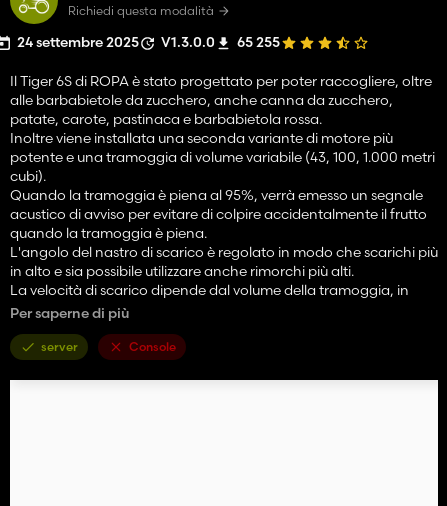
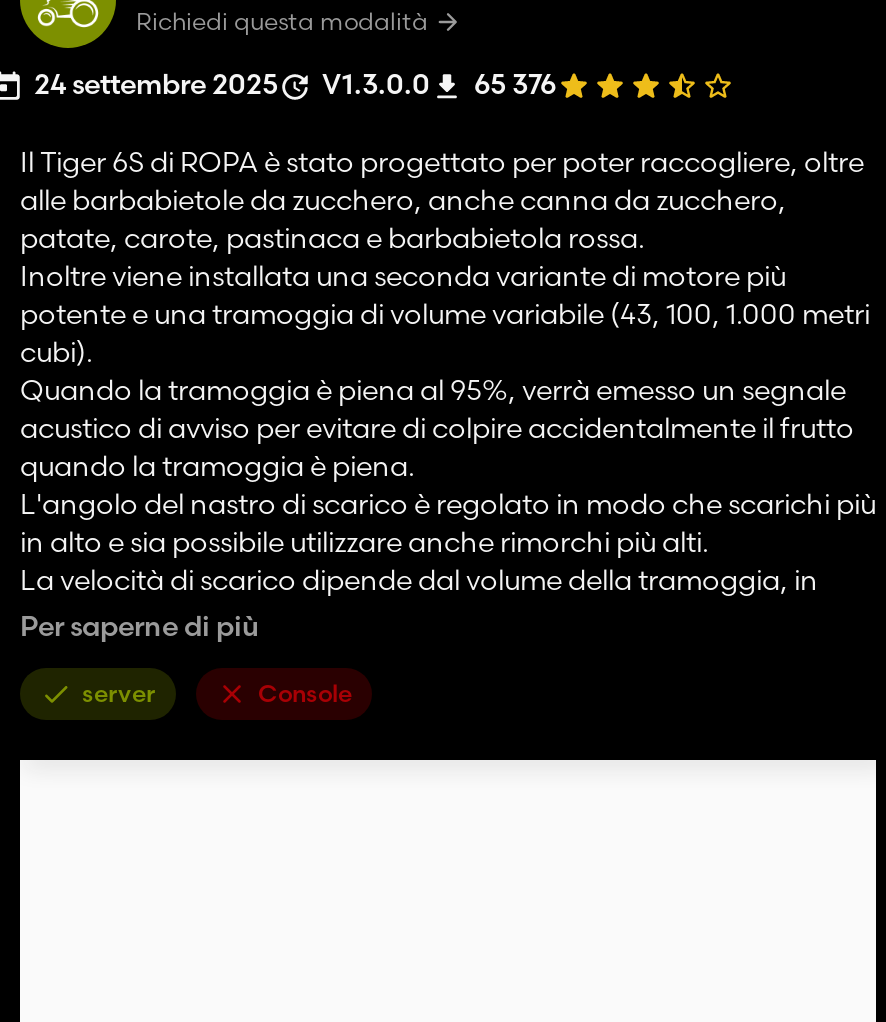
[17,33,280,51] 24 settembre 2025 V1.3.0.0 65 255 -> [34,66,556,102] 24 settembre 2025 V1.3.0.0 65 376

